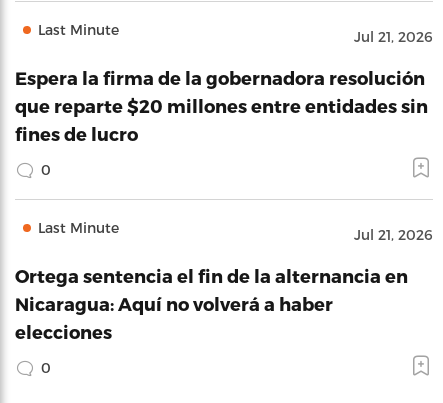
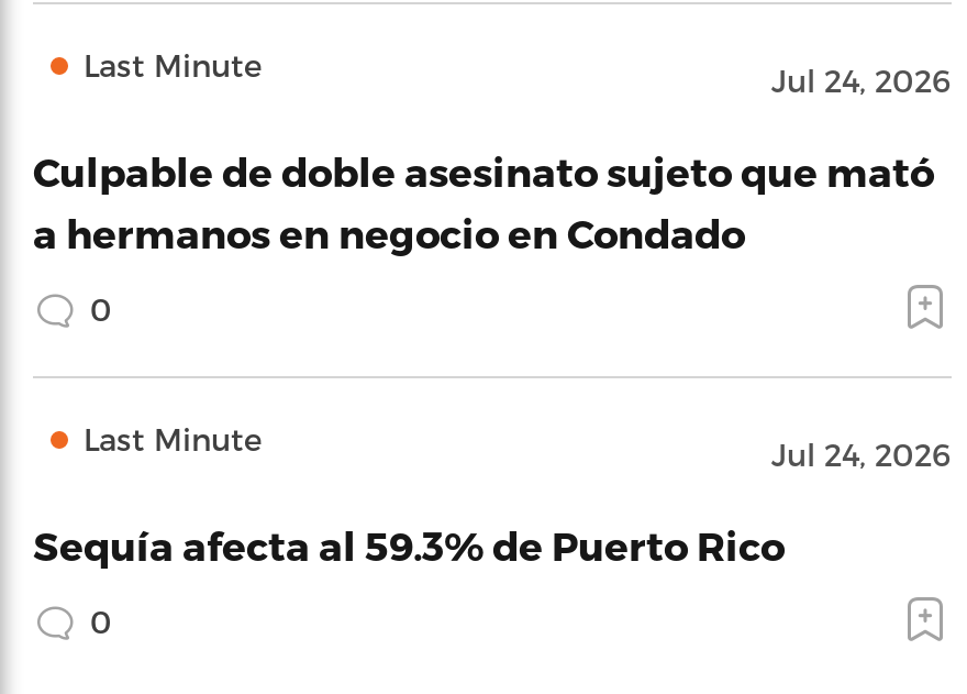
[354,28,433,45] Jul 21, 2026 -> [771,60,952,98] Jul 24, 2026
[15,67,428,144] Espera la firma de la gobernadora resolución | que reparte $20 millones entre entidades sin | fines de lucro -> [33,146,934,254] Culpable de doble asesinato sujeto que mató | a hermanos en negocio en Condado
[354,226,433,243] Jul 21, 2026 -> [771,434,952,472] Jul 24, 2026
[15,265,408,342] Ortega sentencia el fin de la alternancia en | Nicaragua: Aquí no volverá a haber | elecciones -> [33,520,785,566] Sequía afecta al 59.3% de Puerto Rico

